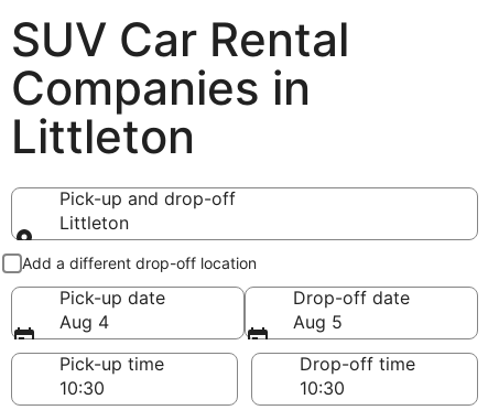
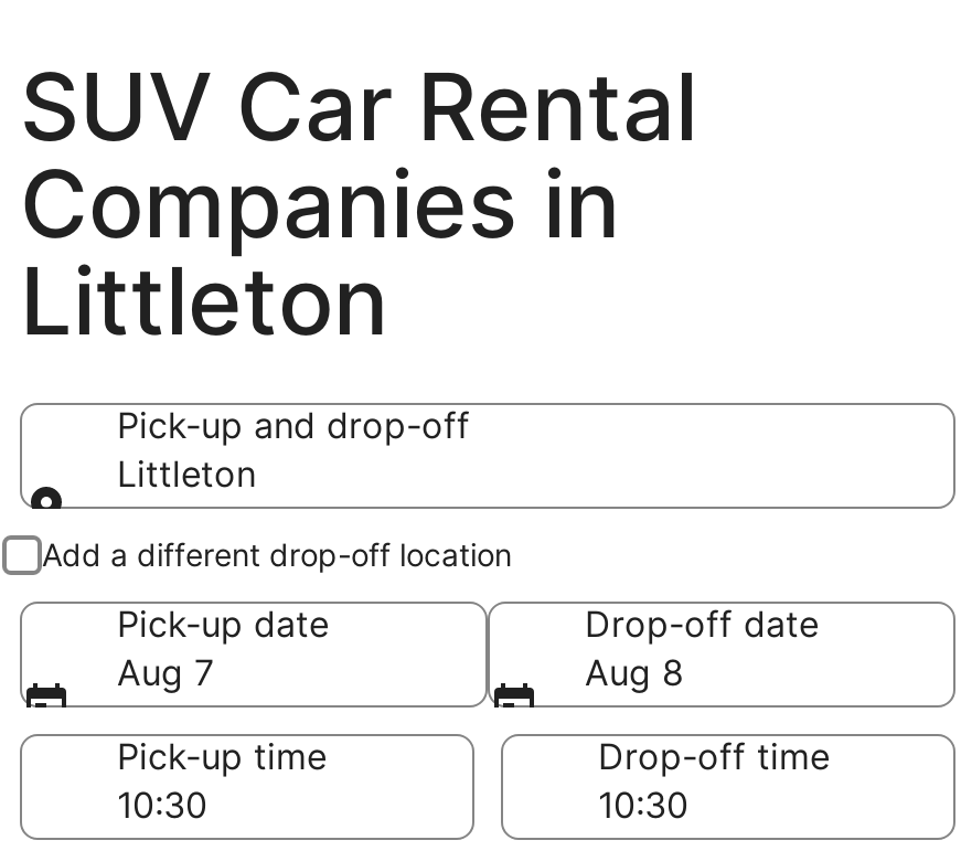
[59,311,109,333] Aug 4 -> [117,650,214,694] Aug 7
[293,311,343,333] Aug 5 -> [585,650,684,694] Aug 8

